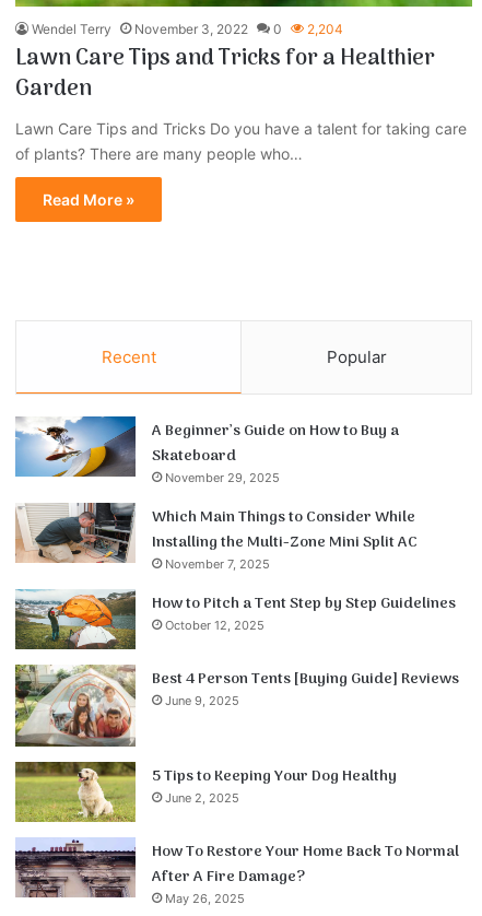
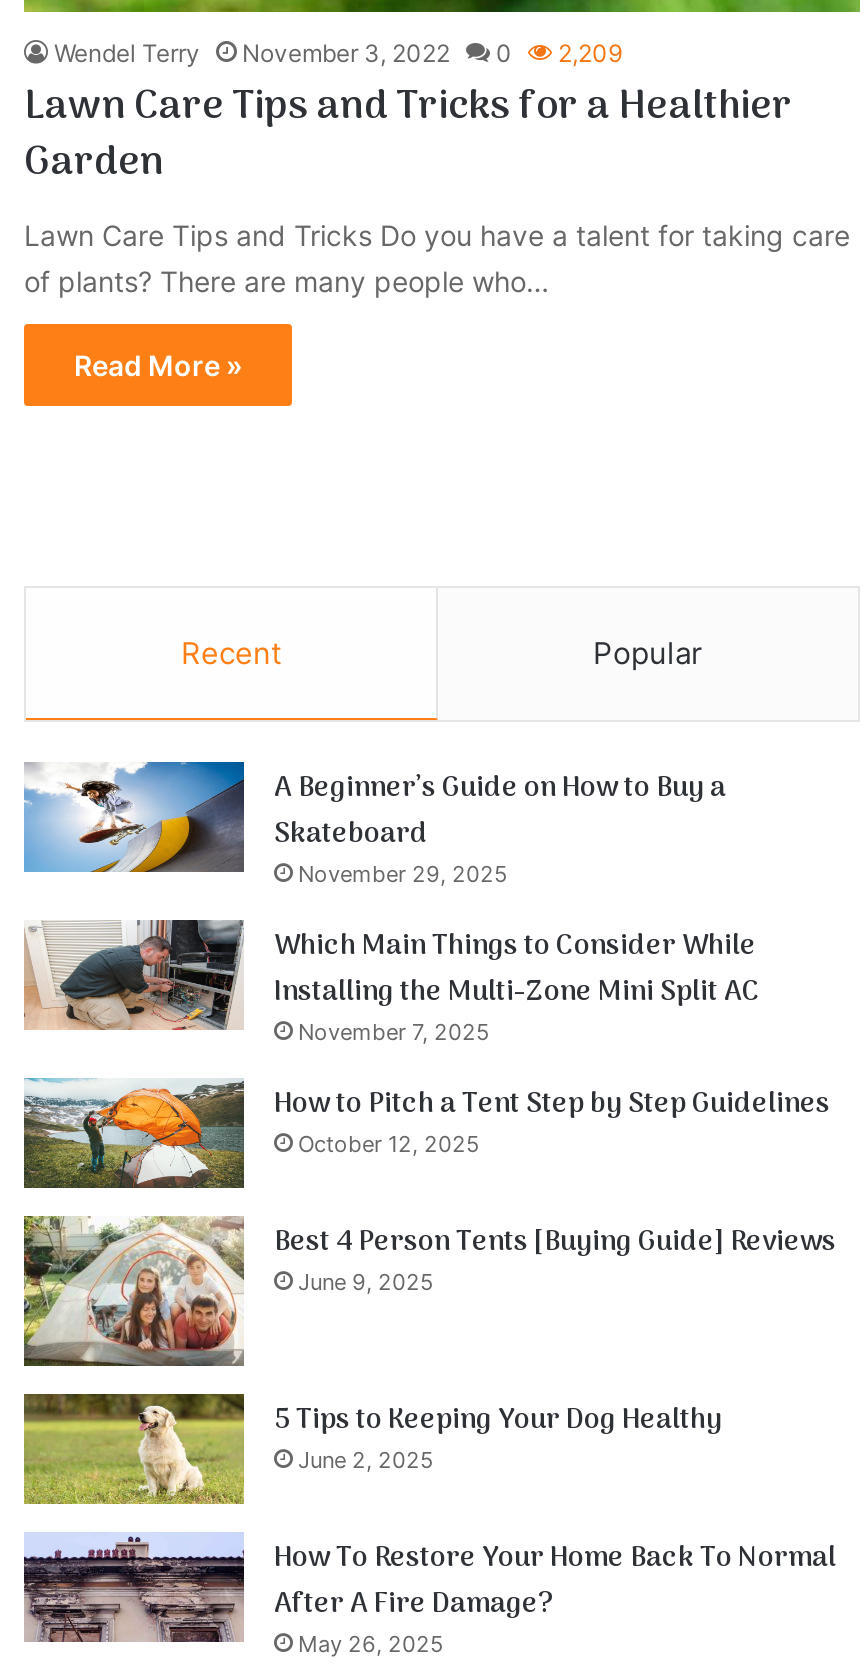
[32,21,343,37] Wendel Terry November 3, 2022 0 2,204 -> [54,38,622,68] Wendel Terry November 3, 2022 0 2,209

